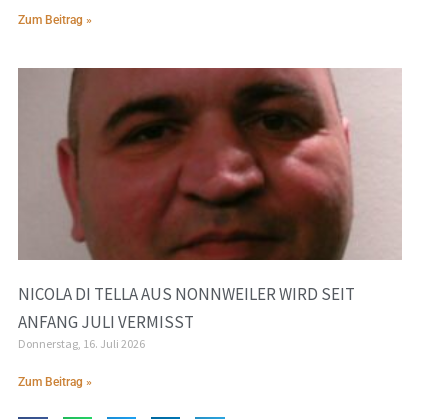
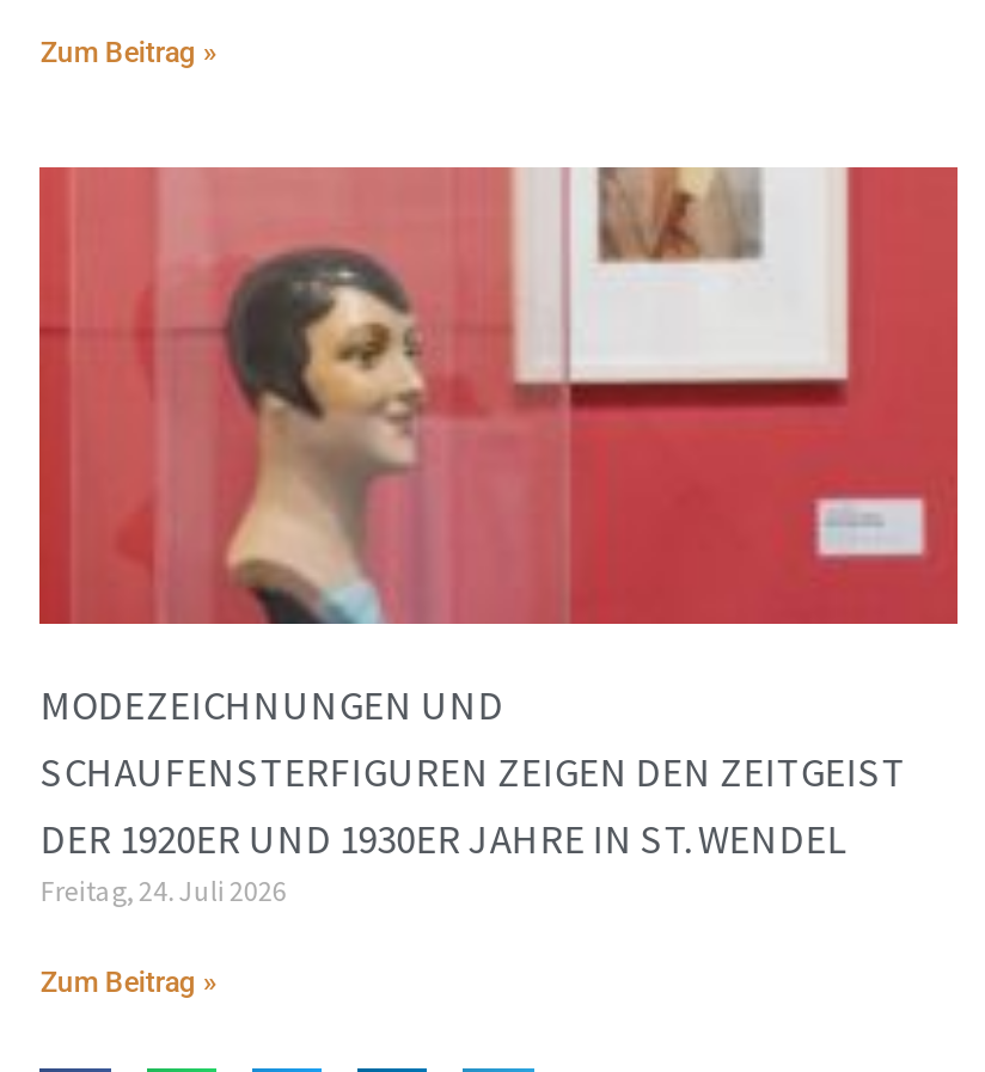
[18,67,401,350] [image] | NICOLA DI TELLA AUS NONNWEILER WIRD SEIT | ANFANG JULI VERMISST | Donnerstag, 16. Juli 2026 -> [37,165,958,909] [image] | MODEZEICHNUNGEN UND | SCHAUFENSTERFIGUREN ZEIGEN DEN ZEITGEIST | DER 1920ER UND 1930ER JAHRE IN ST. WENDEL | Freitag, 24. Juli 2026

